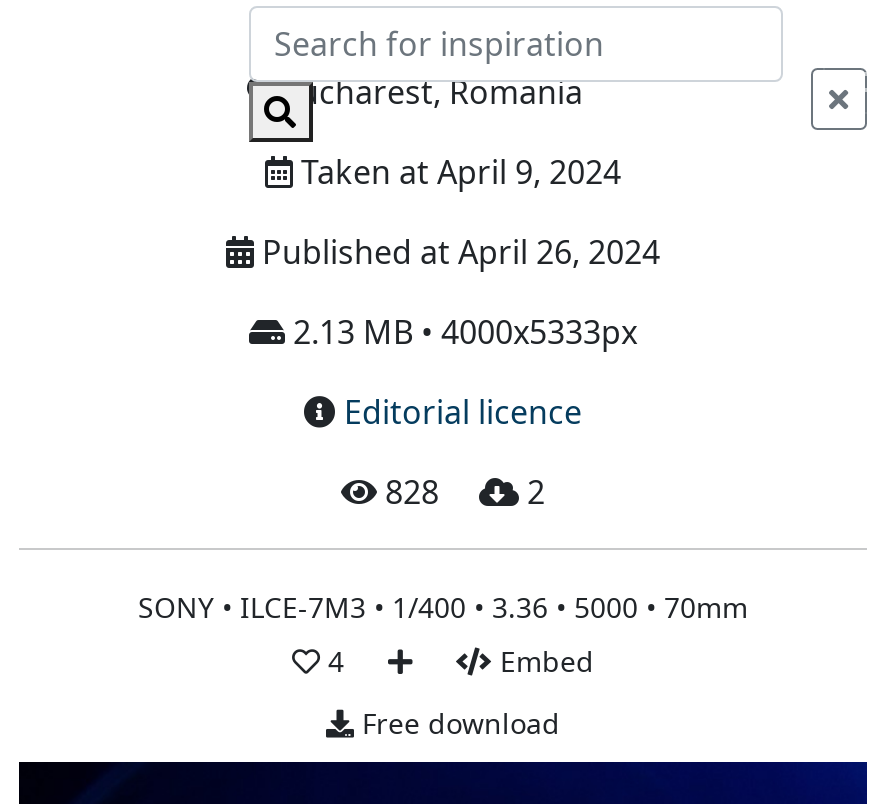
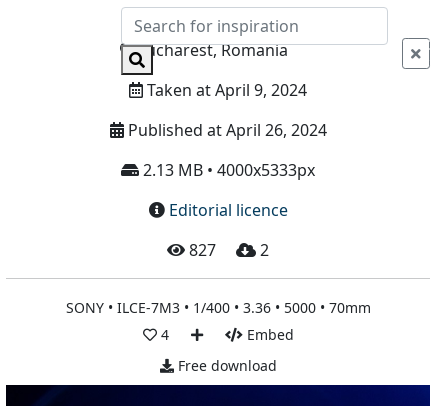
[377,470,545,514] 828 2 -> [185,239,269,261] 827 2

